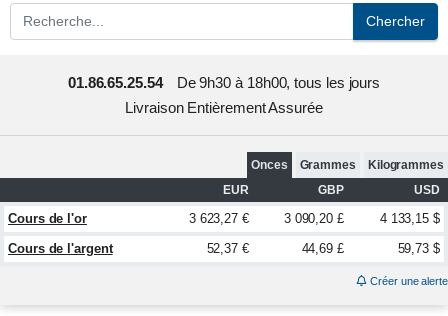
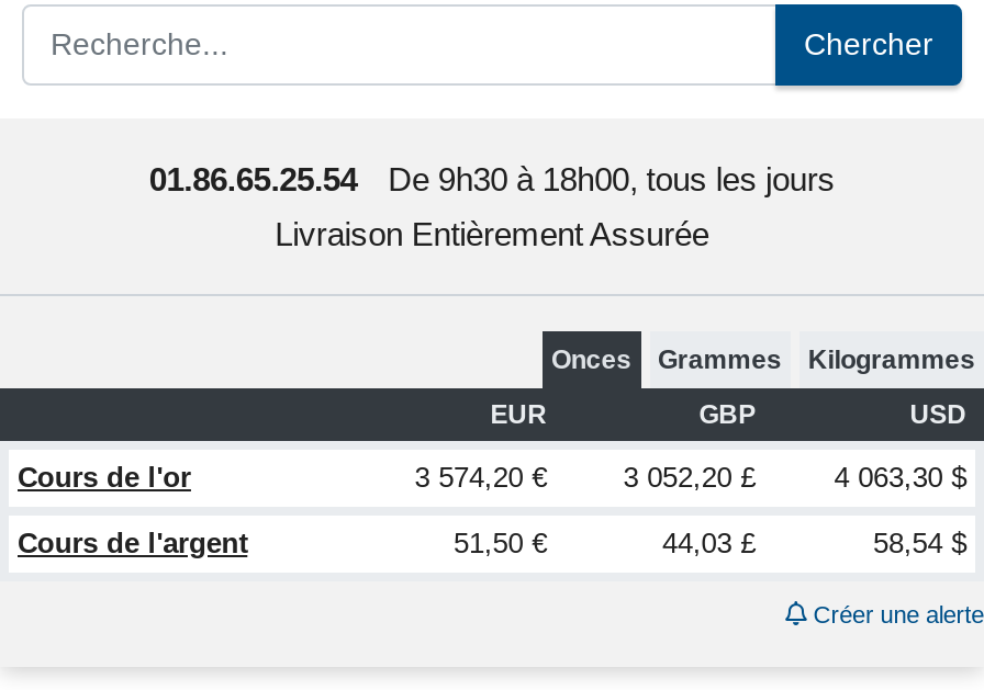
[189,211,249,226] 3 623,27 € -> [415,461,547,494] 3 574,20 €
[284,211,344,226] 3 090,20 £ -> [623,461,756,494] 3 052,20 £
[380,211,440,226] 4 133,15 $ -> [834,461,966,494] 4 063,30 $
[206,241,249,256] 52,37 € -> [454,527,547,560] 51,50 €
[301,241,344,256] 44,69 £ -> [662,527,756,560] 44,03 £
[397,241,440,256] 59,73 $ -> [873,527,966,560] 58,54 $

